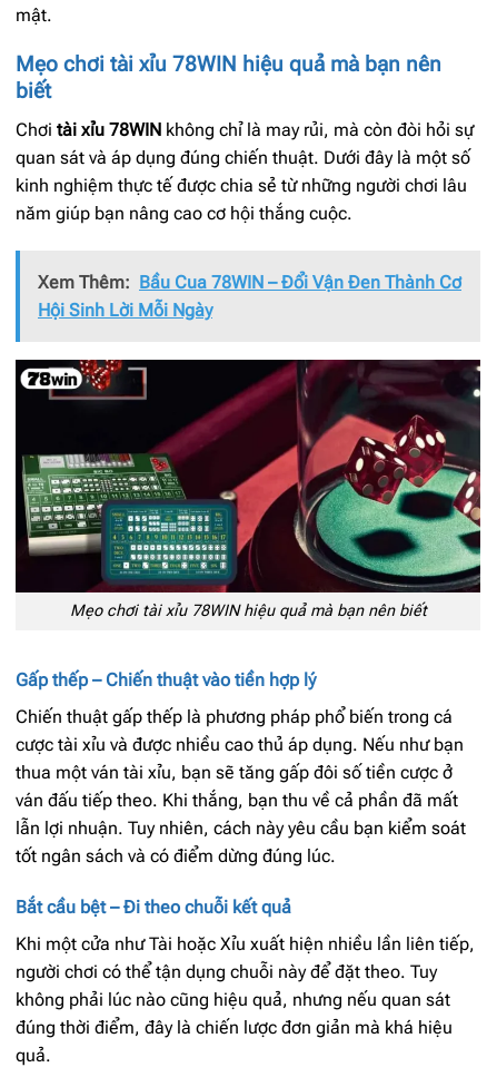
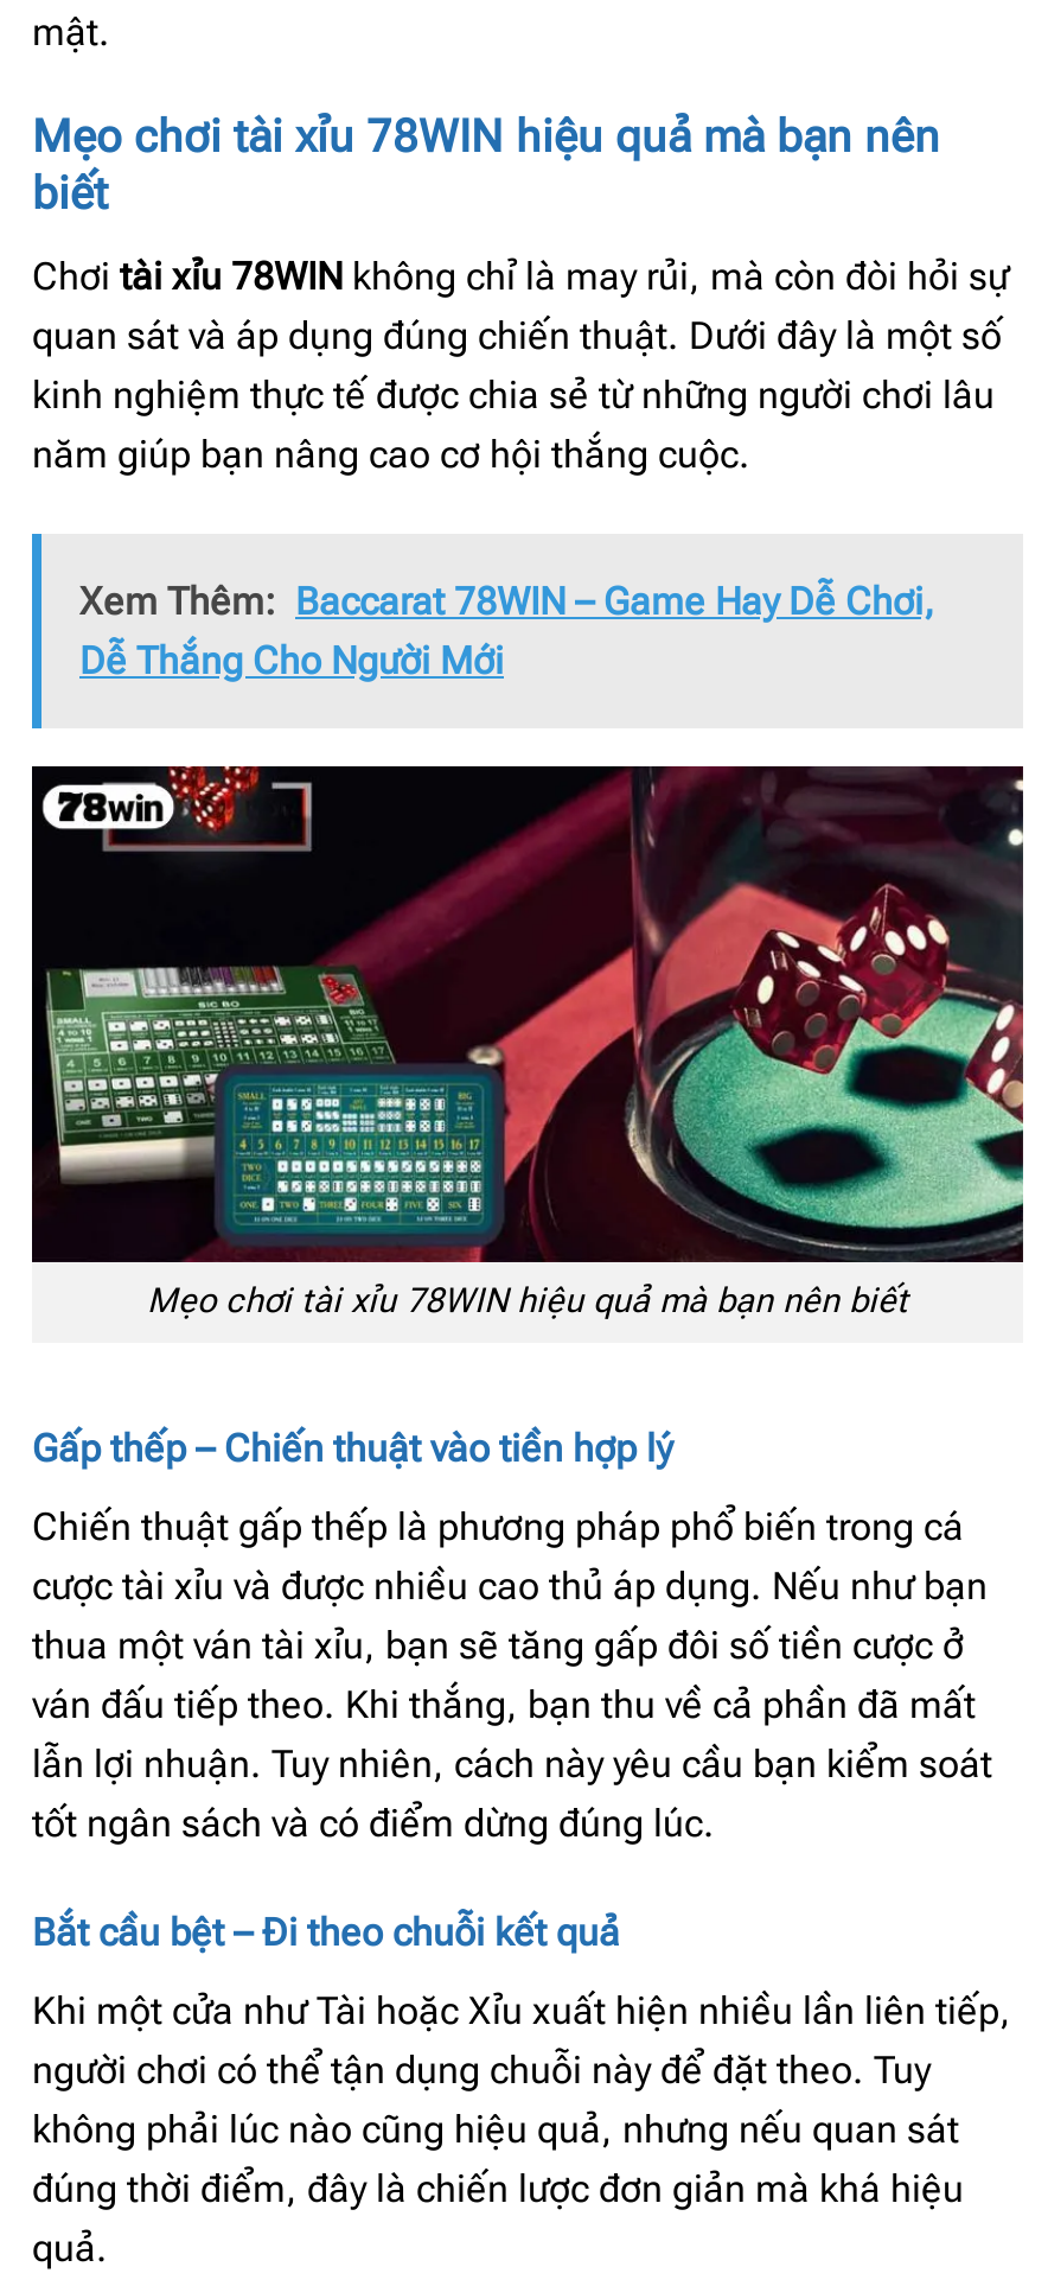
[38,271,461,320] Xem Thêm: Bầu Cua 78WIN – Đổi Vận Đen Thành Cơ | Hội Sinh Lời Mỗi Ngày -> [79,578,935,683] Xem Thêm: Baccarat 78WIN – Game Hay Dễ Chơi, | Dễ Thắng Cho Người Mới

